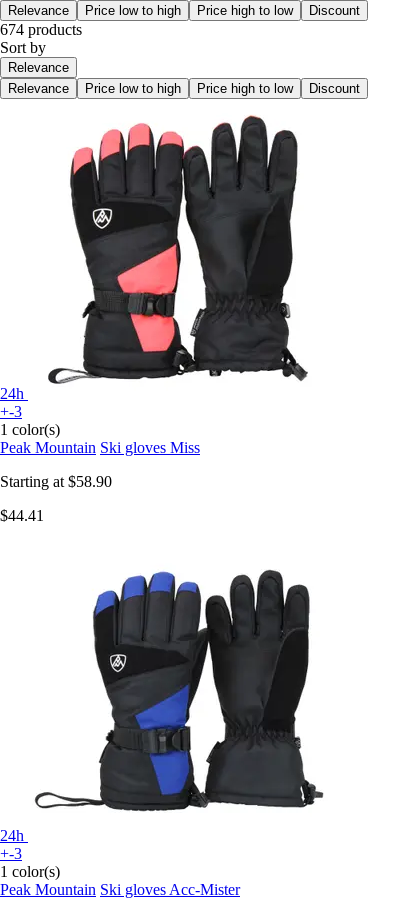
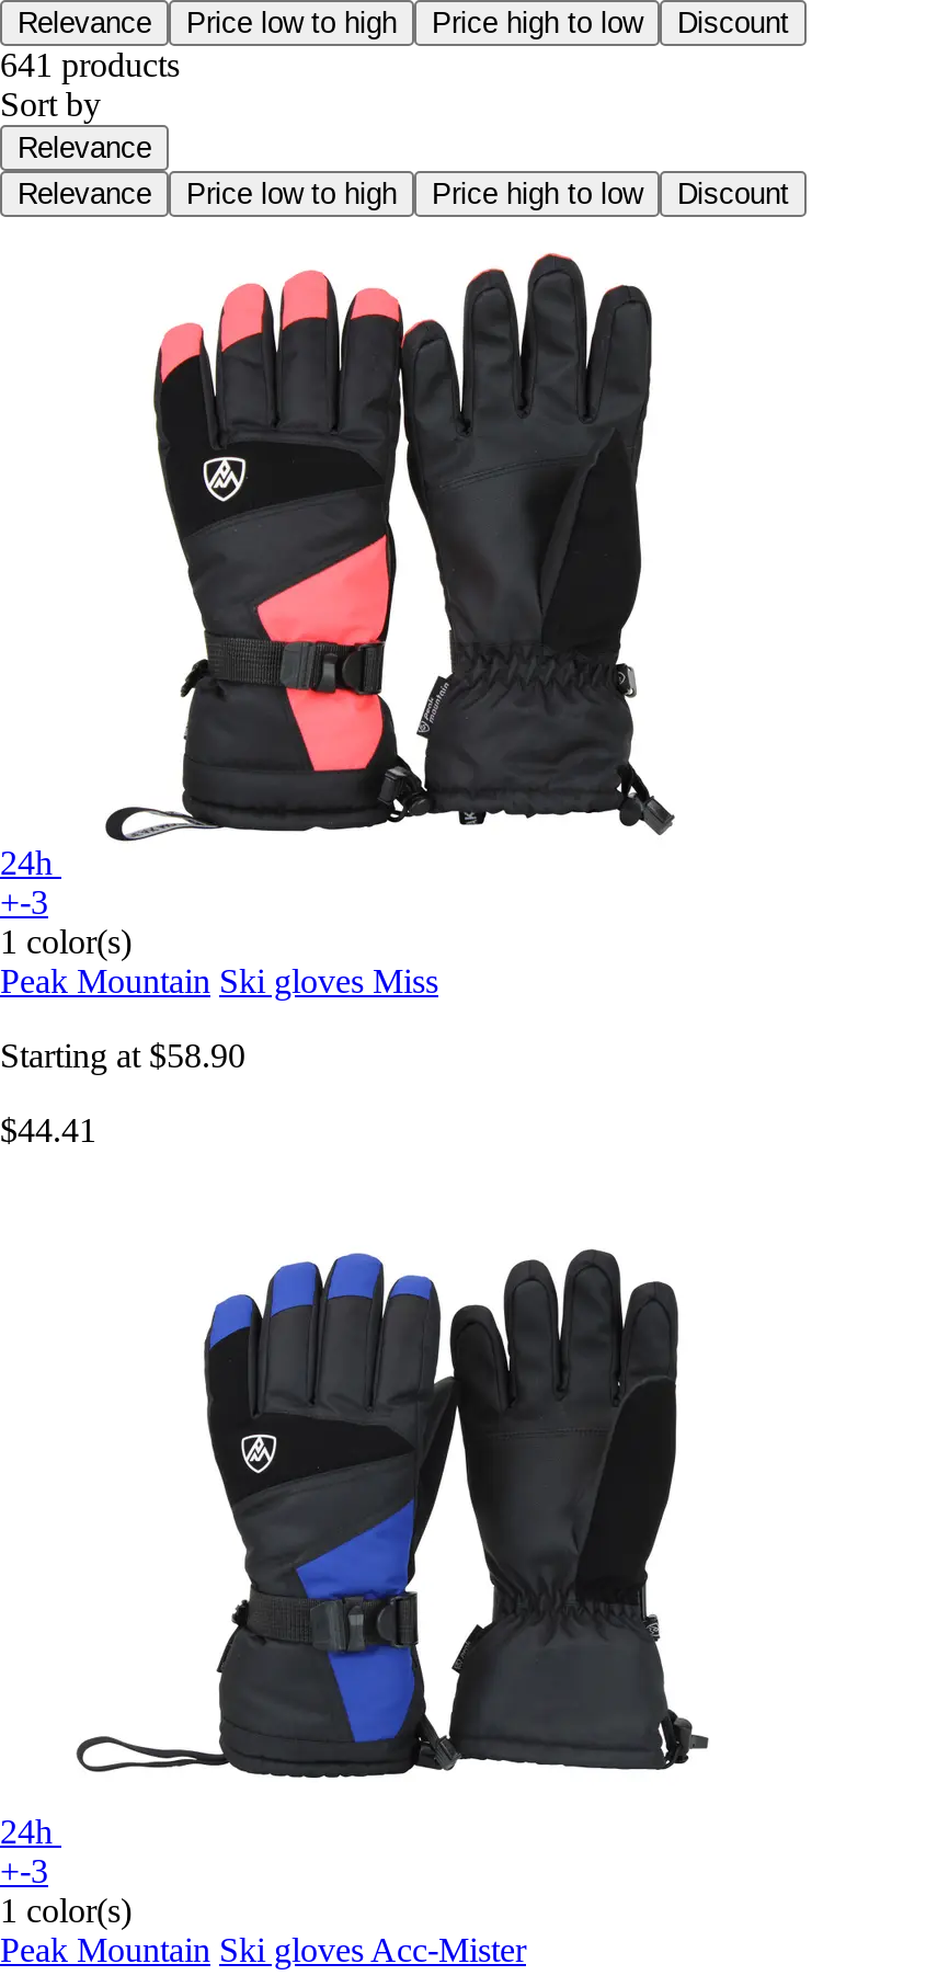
[0,21,82,38] 674 products -> [0,46,180,83] 641 products

